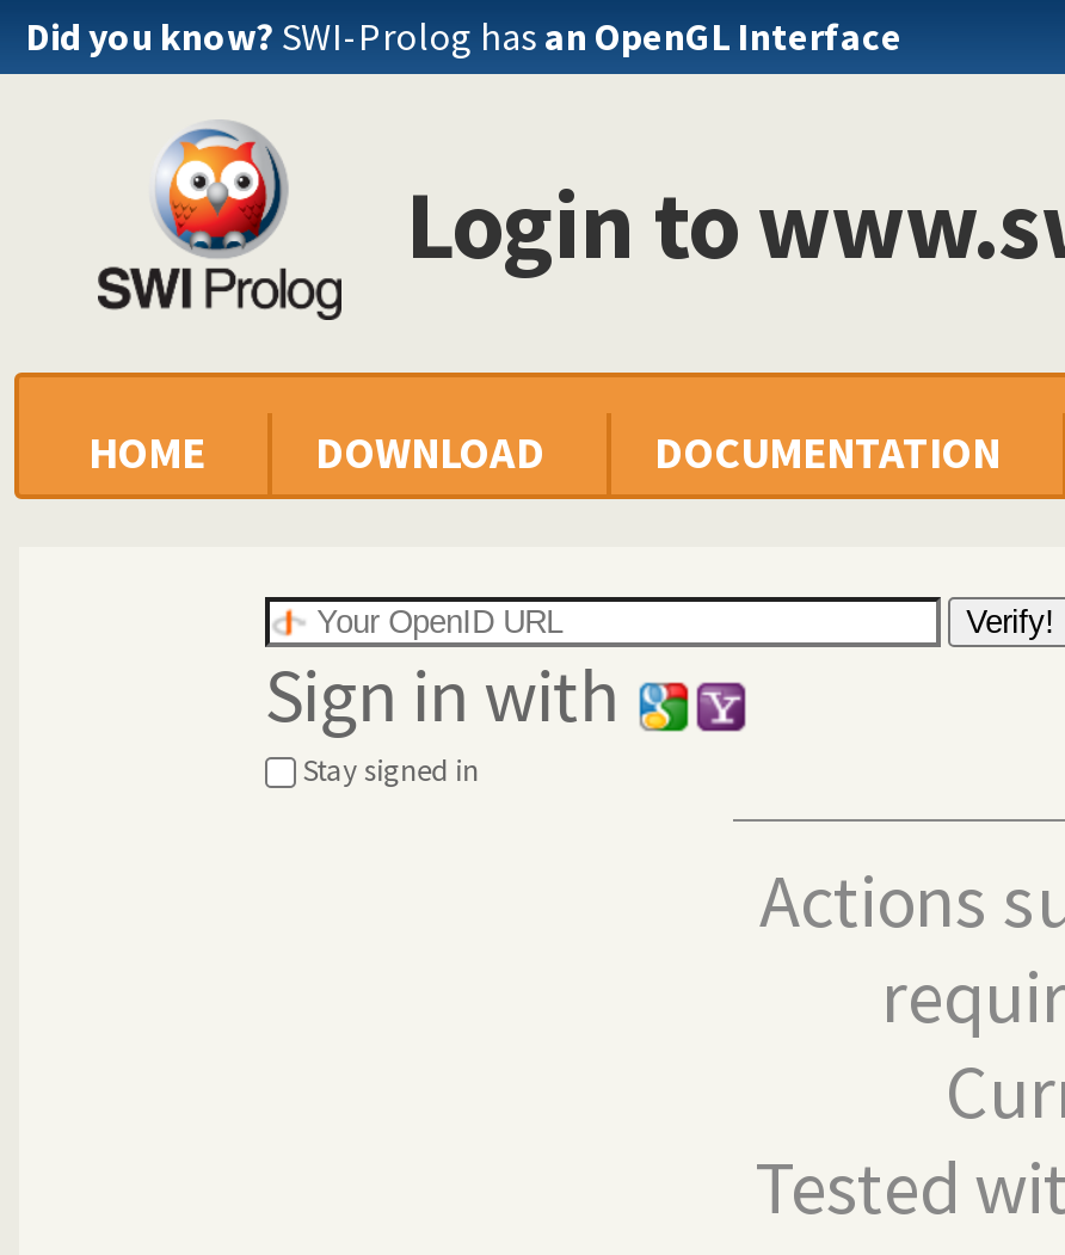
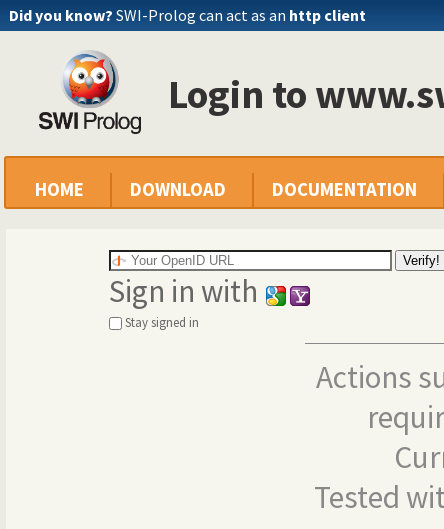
[26,12,903,60] Did you know? SWI-Prolog has an OpenGL Interface -> [9,5,366,25] Did you know? SWI-Prolog can act as an http client

